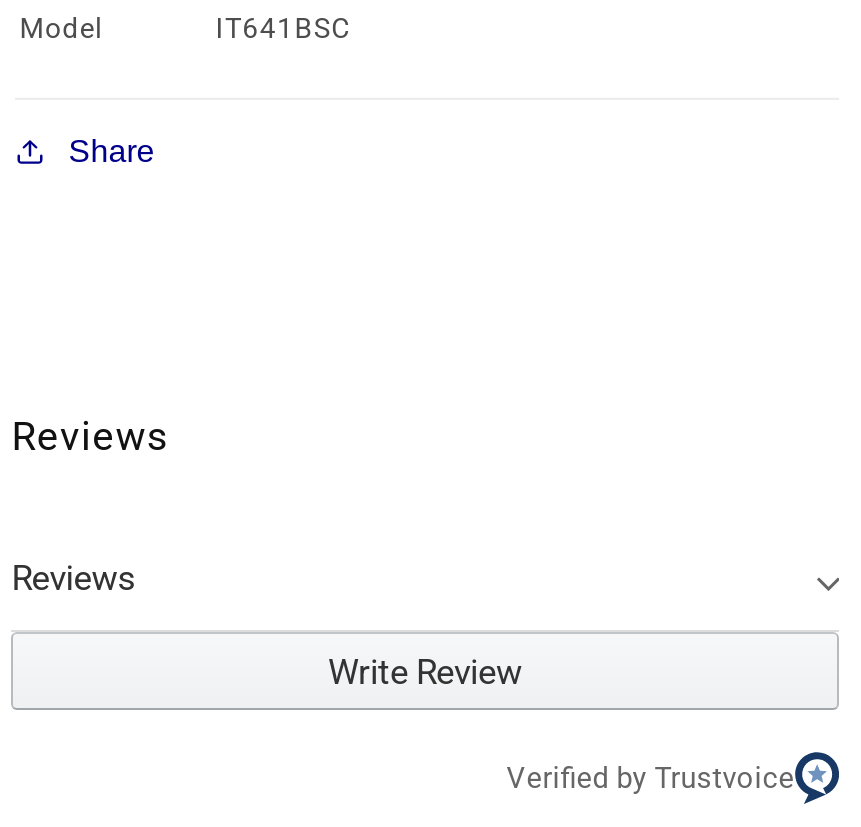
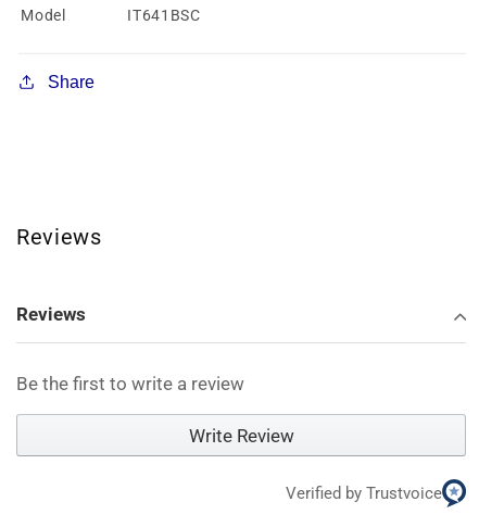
none -> [17,372,245,394] Be the first to write a review

